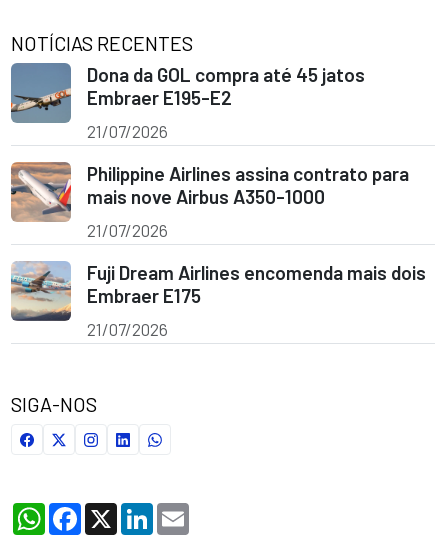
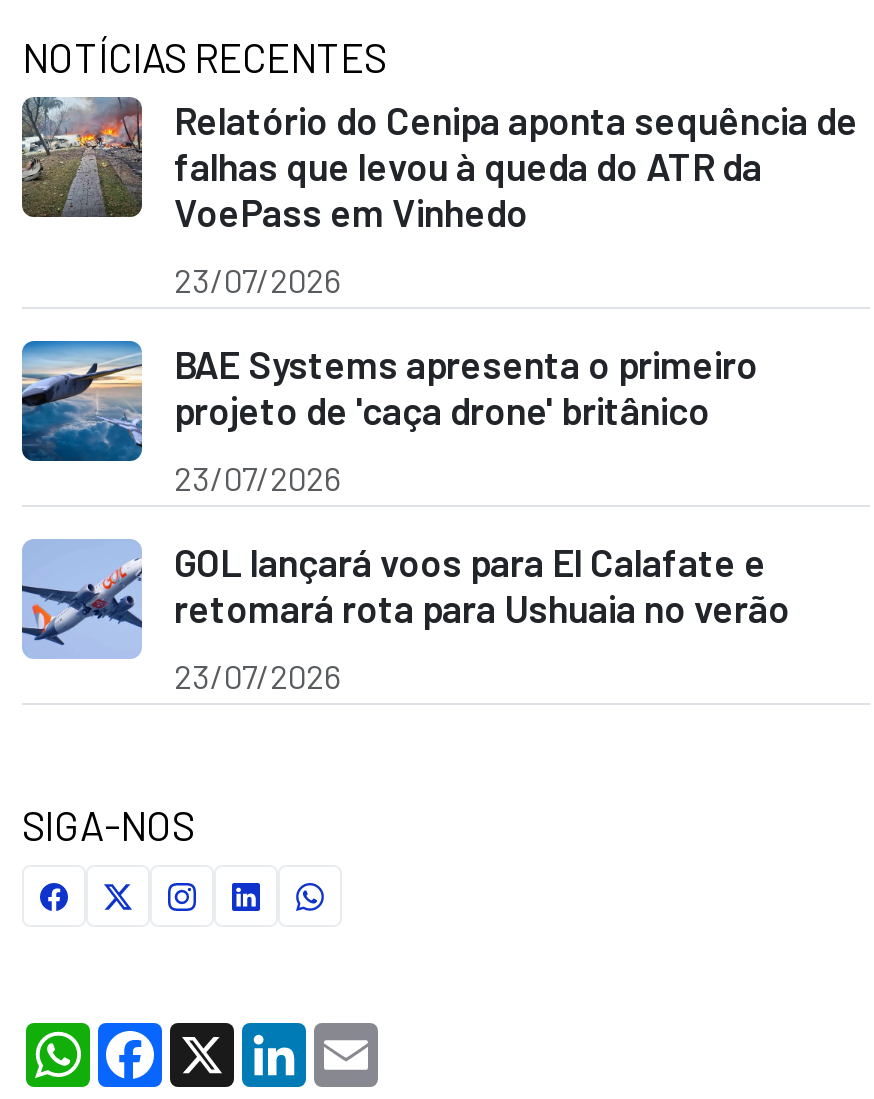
[10,63,365,124] [image] | Dona da GOL compra até 45 jatos | Embraer E195-E2 -> [20,97,858,235] [image] | Relatório do Cenipa aponta sequência de | falhas que levou à queda do ATR da | VoePass em Vinhedo
[87,121,168,141] 21/07/2026 -> [174,259,342,299] 23/07/2026
[10,161,409,223] [image] | Philippine Airlines assina contrato para | mais nove Airbus A350-1000 -> [20,339,758,463] [image] | BAE Systems apresenta o primeiro | projeto de 'caça drone' britânico
[87,220,168,240] 21/07/2026 -> [174,457,342,497] 23/07/2026
[10,261,426,322] [image] | Fuji Dream Airlines encomenda mais dois | Embraer E175 -> [20,539,790,659] [image] | GOL lançará voos para El Calafate e | retomará rota para Ushuaia no verão
[87,319,168,339] 21/07/2026 -> [174,655,342,695] 23/07/2026

